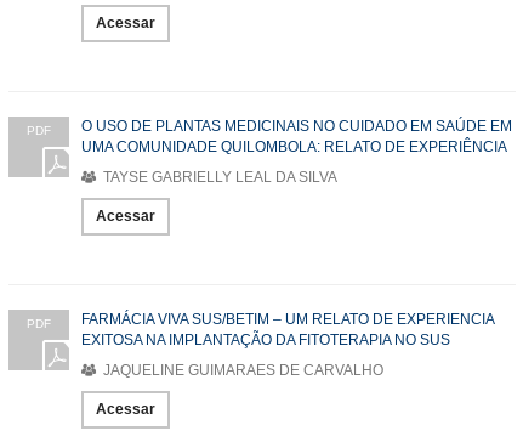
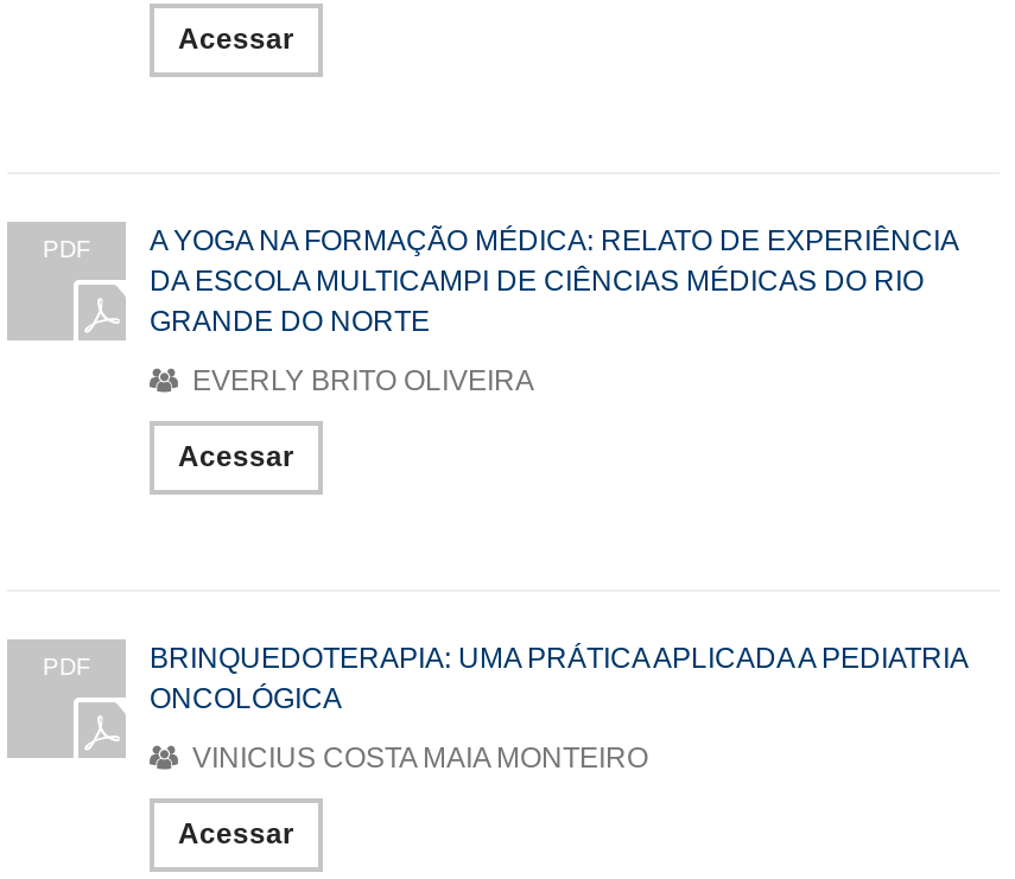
[81,118,512,155] O USO DE PLANTAS MEDICINAIS NO CUIDADO EM SAÚDE EM | UMA COMUNIDADE QUILOMBOLA: RELATO DE EXPERIÊNCIA -> [150,224,957,338] A YOGA NA FORMAÇÃO MÉDICA: RELATO DE EXPERIÊNCIA | DA ESCOLA MULTICAMPI DE CIÊNCIAS MÉDICAS DO RIO | GRANDE DO NORTE
[100,169,337,186] TAYSE GABRIELLY LEAL DA SILVA -> [185,364,534,397] EVERLY BRITO OLIVEIRA
[81,311,494,348] FARMÁCIA VIVA SUS/BETIM – UM RELATO DE EXPERIENCIA | EXITOSA NA IMPLANTAÇÃO DA FITOTERAPIA NO SUS -> [150,642,966,715] BRINQUEDOTERAPIA: UMA PRÁTICA APLICADA A PEDIATRIA | ONCOLÓGICA
[100,362,383,379] JAQUELINE GUIMARAES DE CARVALHO -> [185,741,648,774] VINICIUS COSTA MAIA MONTEIRO

